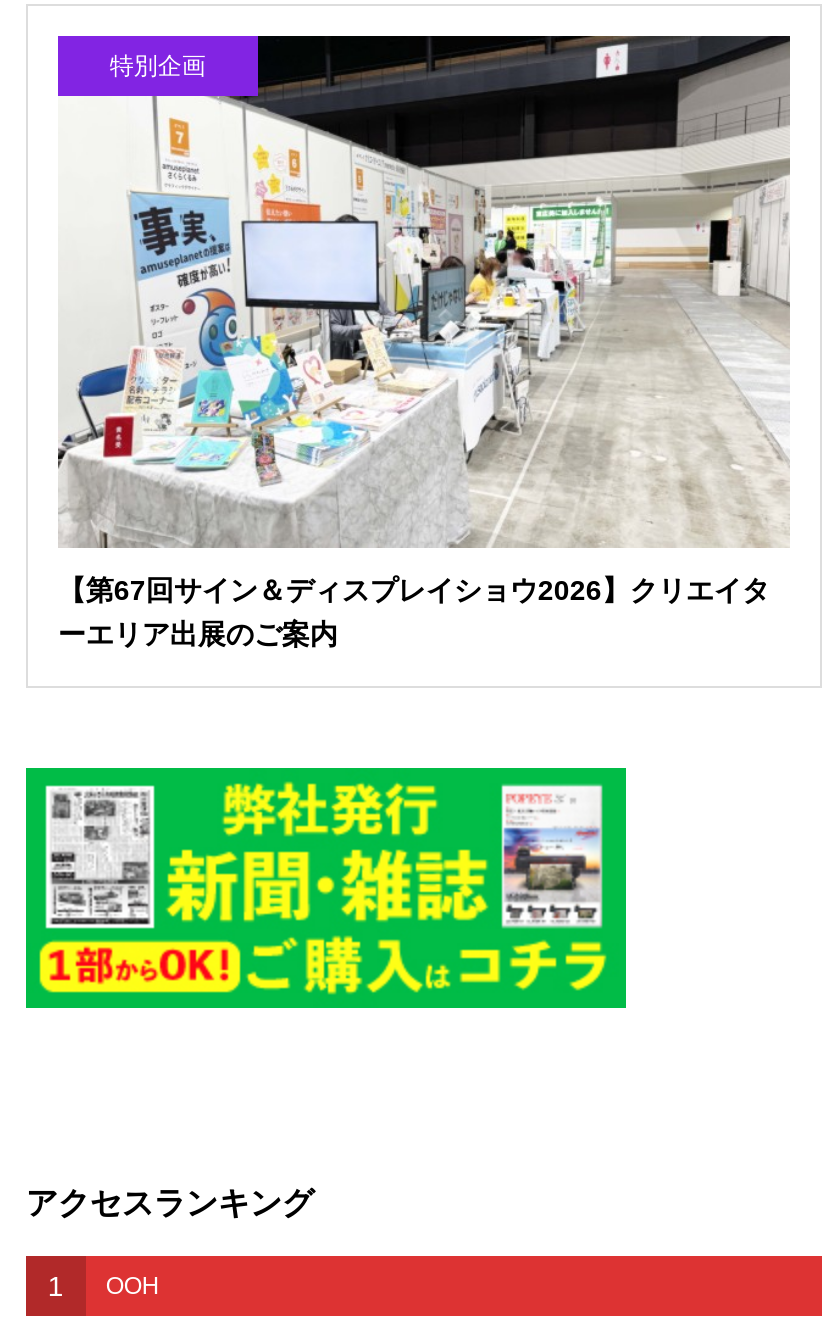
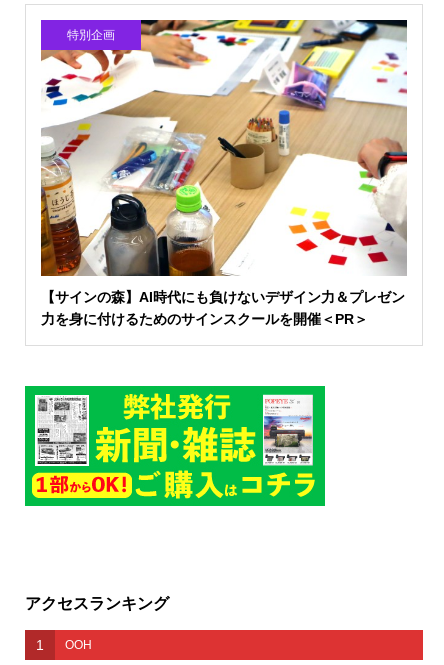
[56,34,792,651] [image] | 【第67回サイン＆ディスプレイショウ2026】クリエイタ | ーエリア出展のご案内 -> [40,19,407,327] [image] | 【サインの森】AI時代にも負けないデザイン力＆プレゼン | 力を身に付けるためのサインスクールを開催＜PR＞

